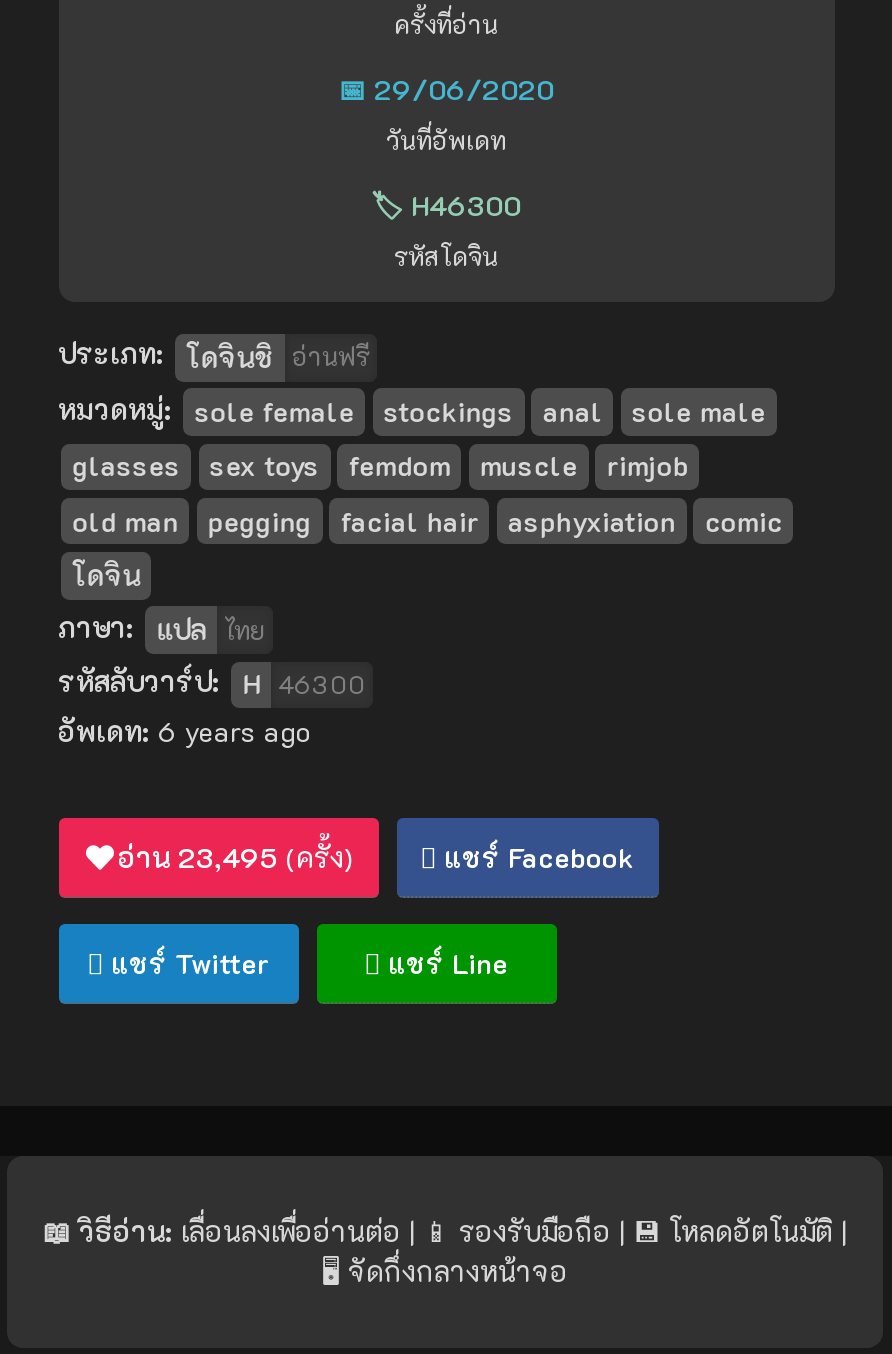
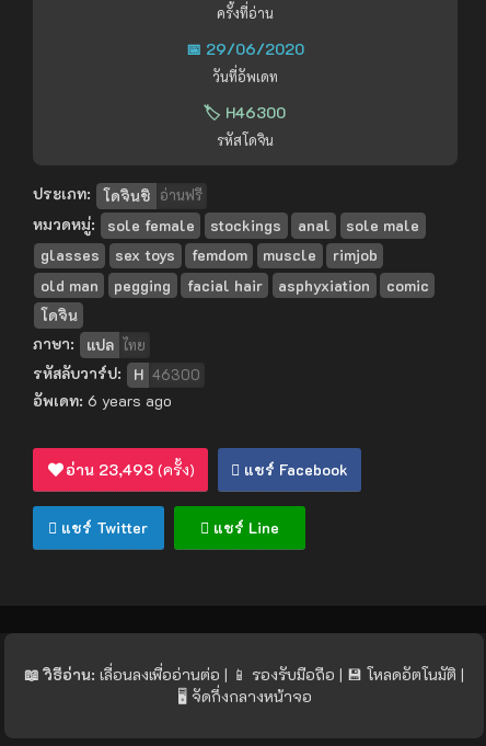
[118,838,354,876] อ่าน23,495 (ครั้ง) -> [65,459,194,480] อ่าน23,493 (ครั้ง)

